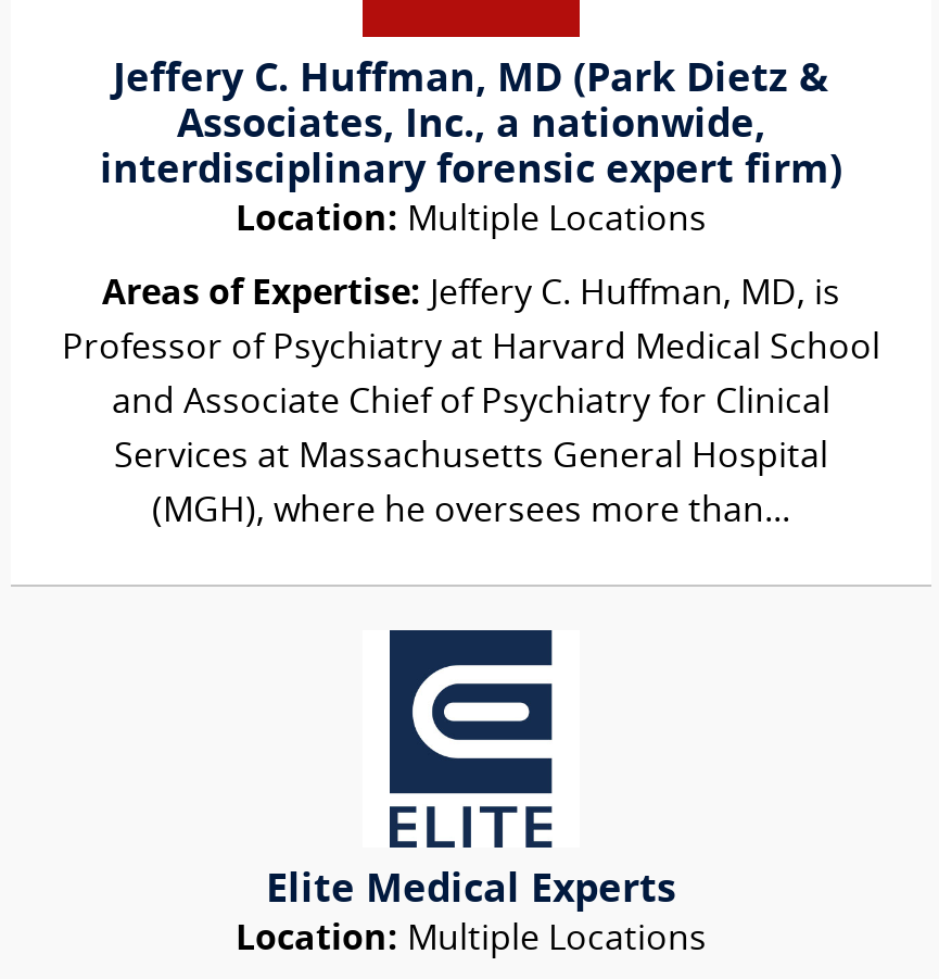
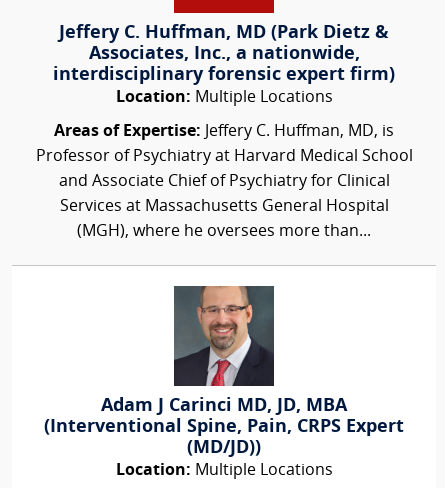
[363,628,580,763] [image] -> [173,285,275,387] [image]
[266,871,676,912] Elite Medical Experts -> [44,397,404,458] Adam J Carinci MD, JD, MBA | (Interventional Spine, Pain, CRPS Expert | (MD/JD))

